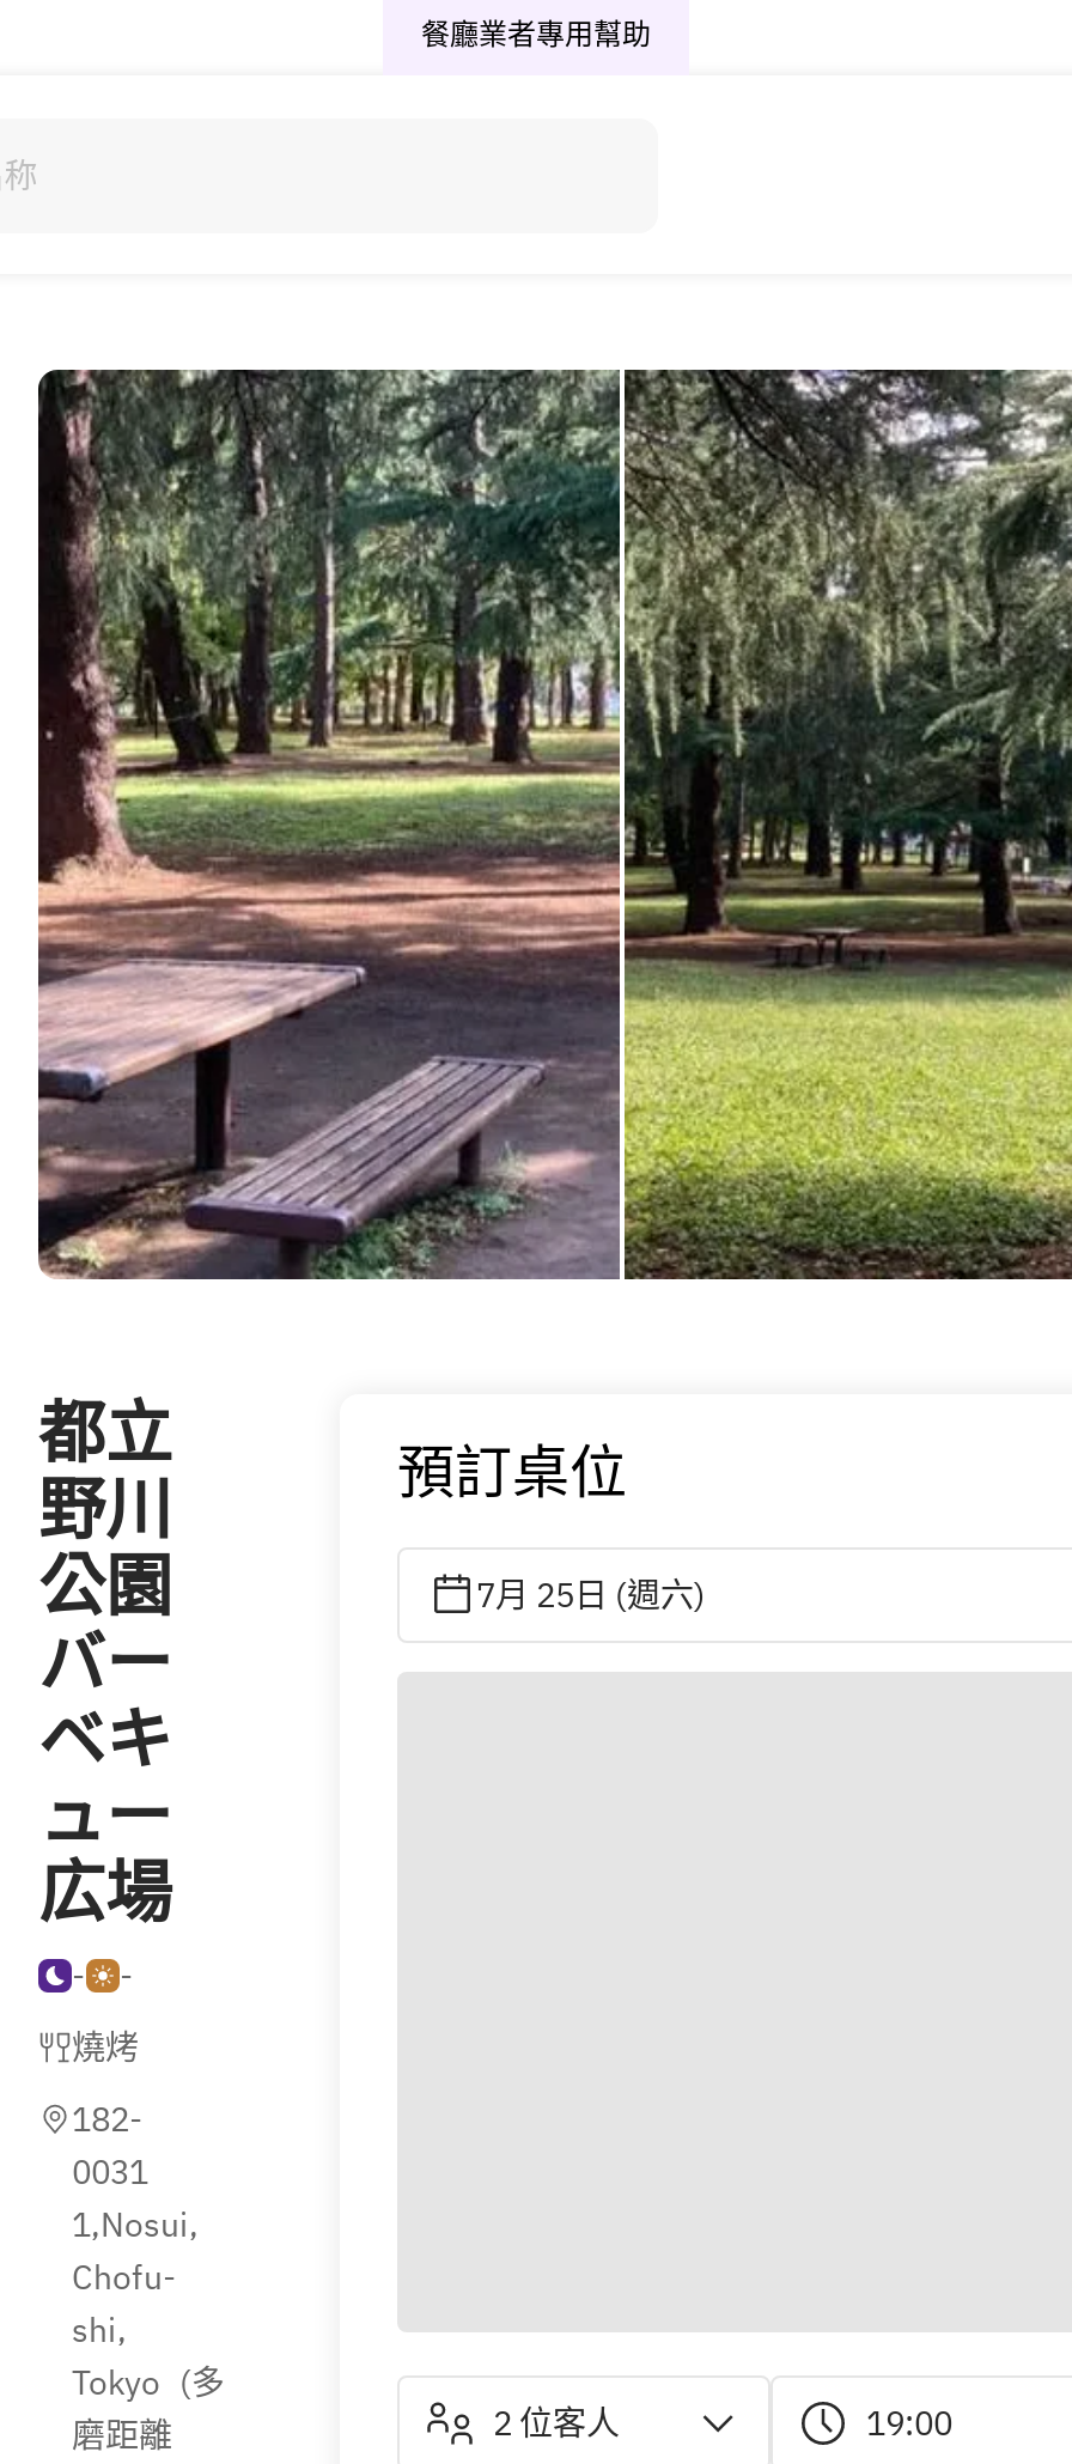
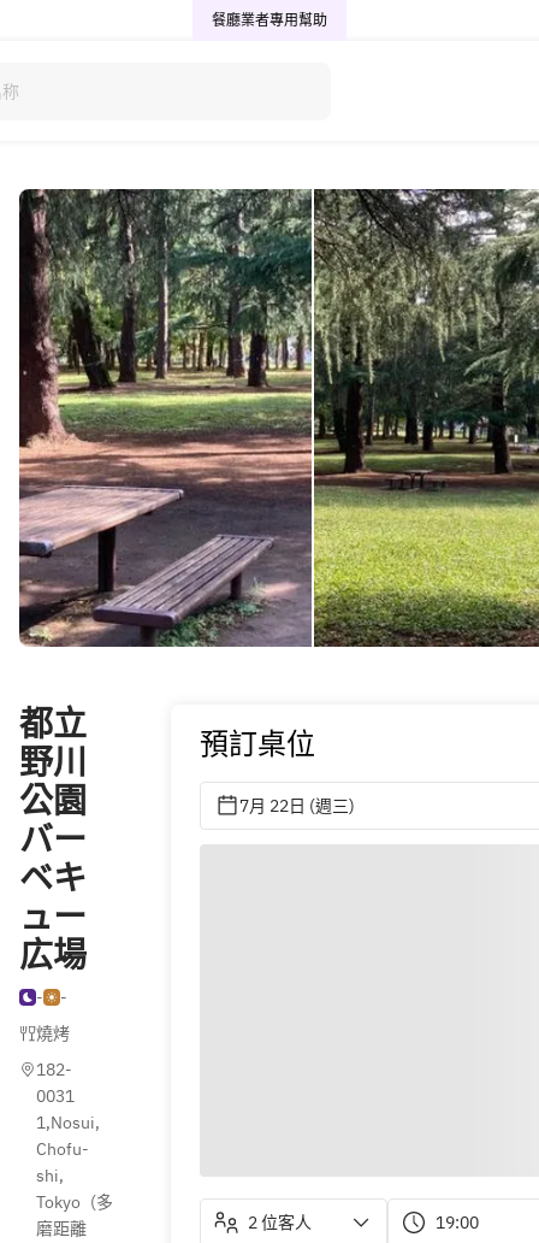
[476,1574,706,1617] 7月 25日 (週六) -> [239,795,355,817] 7月 22日 (週三)

